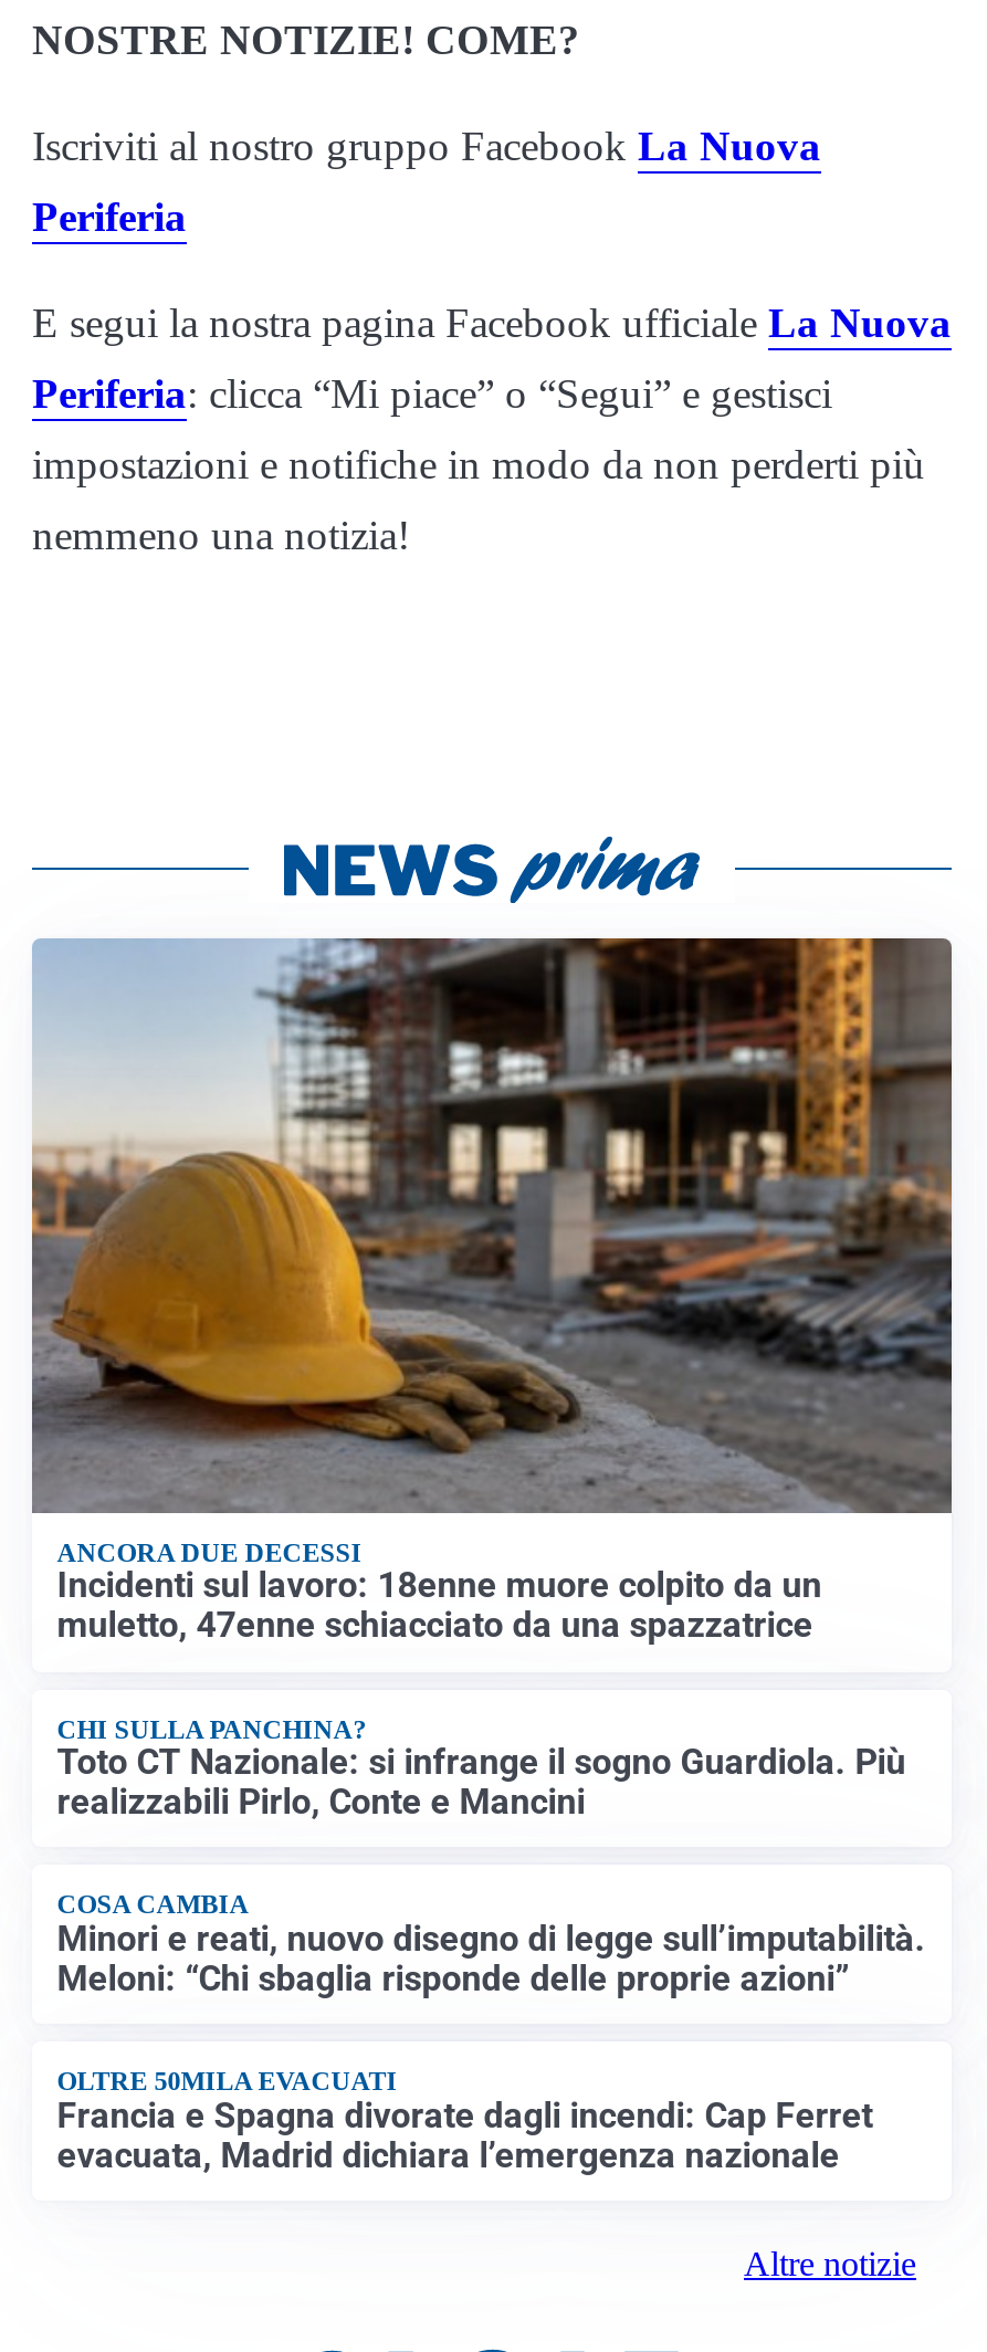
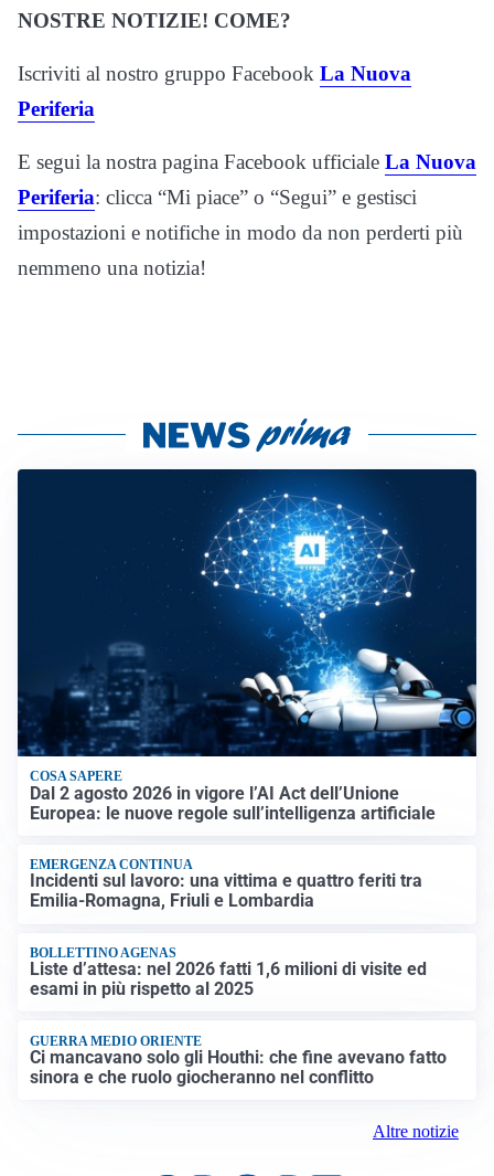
[30,935,954,1646] [image] | ANCORA DUE DECESSI | Incidenti sul lavoro: 18enne muore colpito da un | muletto, 47enne schiacciato da una spazzatrice -> [17,468,477,823] [image] | COSA SAPERE | Dal 2 agosto 2026 in vigore l’AI Act dell’Unione | Europea: le nuove regole sull’intelligenza artificiale
[57,1713,906,1822] CHI SULLA PANCHINA? | Toto CT Nazionale: si infrange il sogno Guardiola. Più | realizzabili Pirlo, Conte e Mancini -> [30,857,423,911] EMERGENZA CONTINUA | Incidenti sul lavoro: una vittima e quattro feriti tra | Emilia-Romagna, Friuli e Lombardia
[57,1890,926,1999] COSA CAMBIA | Minori e reati, nuovo disegno di legge sull’imputabilità. | Meloni: “Chi sbaglia risponde delle proprie azioni” -> [30,945,427,1000] BOLLETTINO AGENAS | Liste d’attesa: nel 2026 fatti 1,6 milioni di visite ed | esami in più rispetto al 2025
[57,2066,872,2175] OLTRE 50MILA EVACUATI | Francia e Spagna divorate dagli incendi: Cap Ferret | evacuata, Madrid dichiara l’emergenza nazionale -> [30,1033,447,1088] GUERRA MEDIO ORIENTE | Ci mancavano solo gli Houthi: che fine avevano fatto | sinora e che ruolo giocheranno nel conflitto

